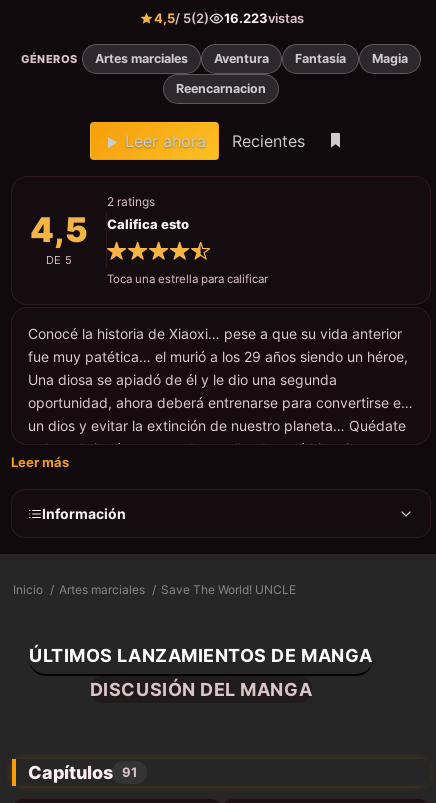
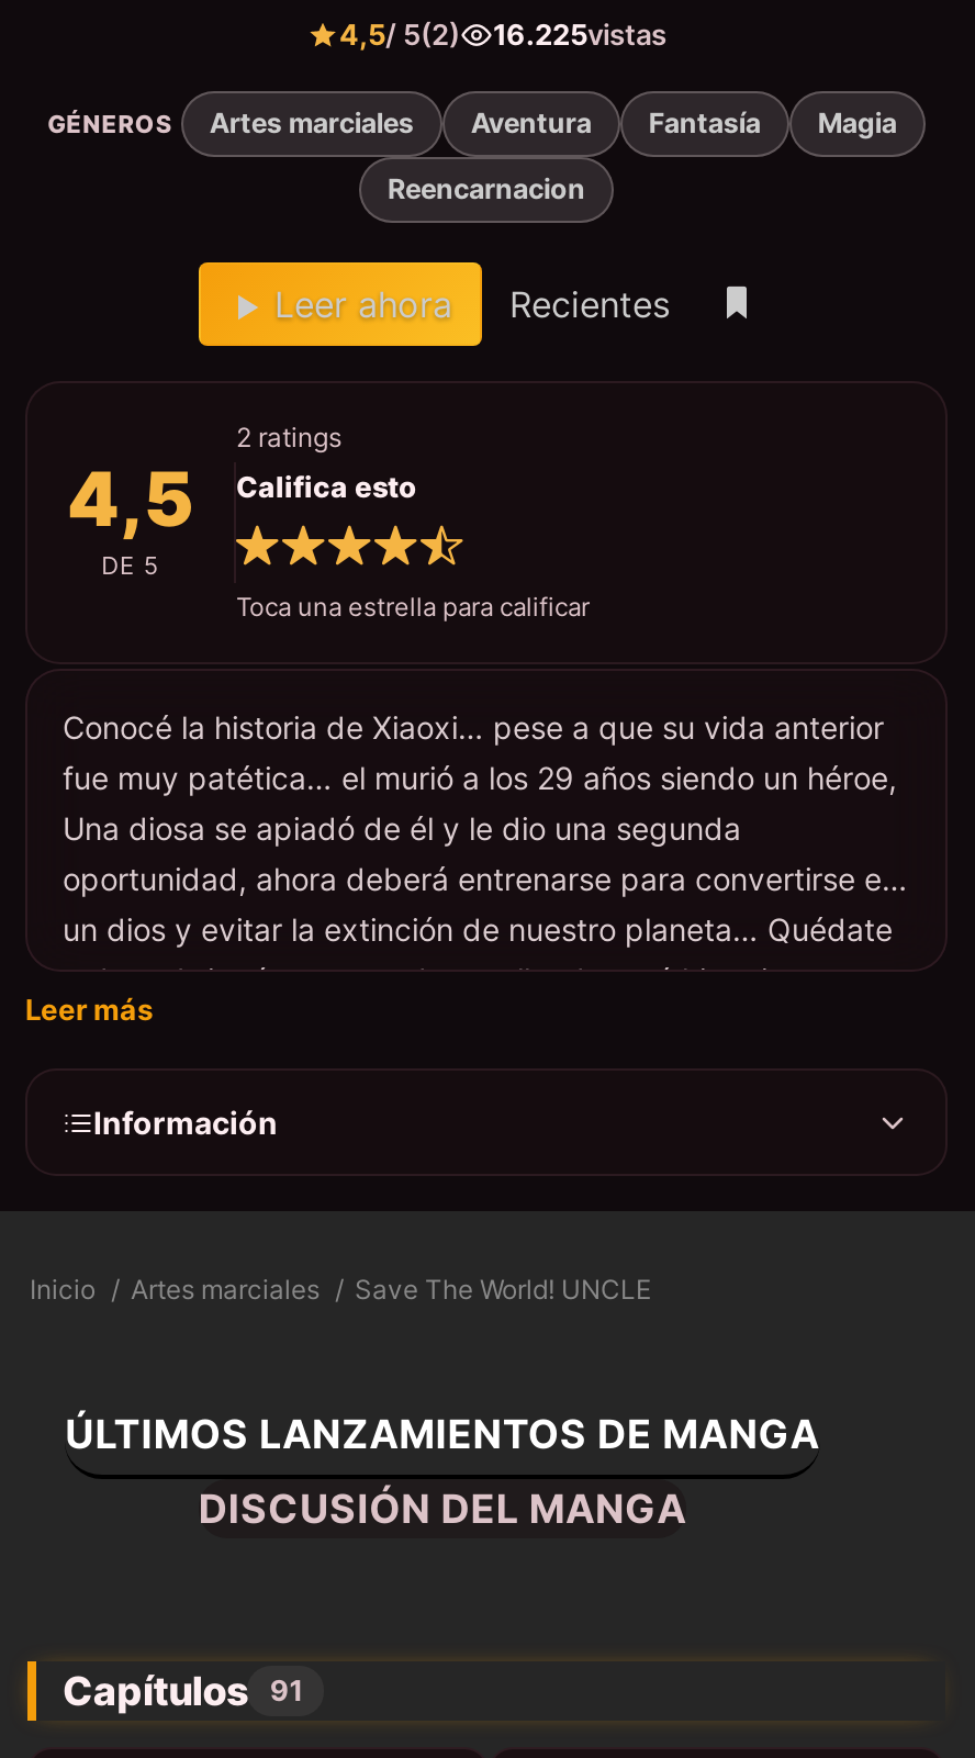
[153,10,303,26] 4,5/ 5(2) 16.223vistas -> [339,16,666,52] 4,5/ 5(2) 16.225vistas

